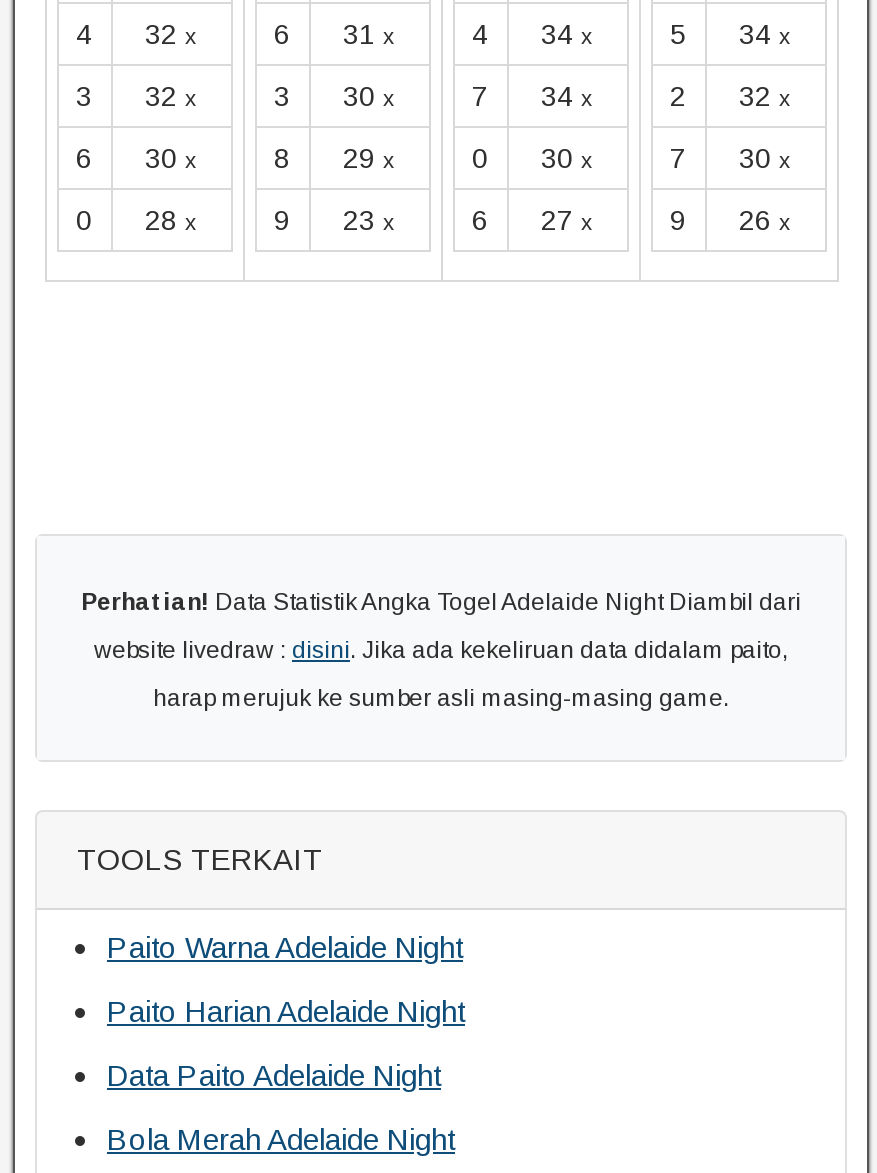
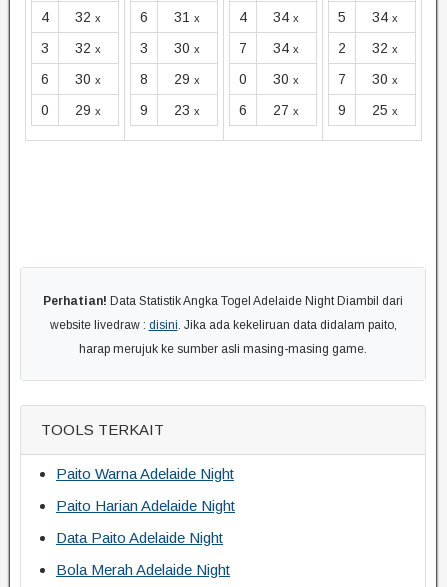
[76,204,197,236] 0 28 x -> [40,102,101,118] 0 29 x
[670,204,791,236] 9 26 x -> [337,102,398,118] 9 25 x

